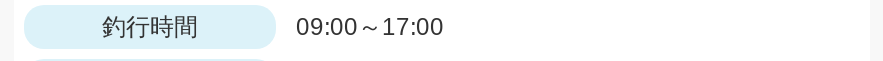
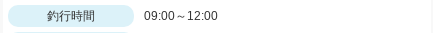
[296,13,444,41] 09:00～17:00 -> [144,9,218,23] 09:00～12:00

